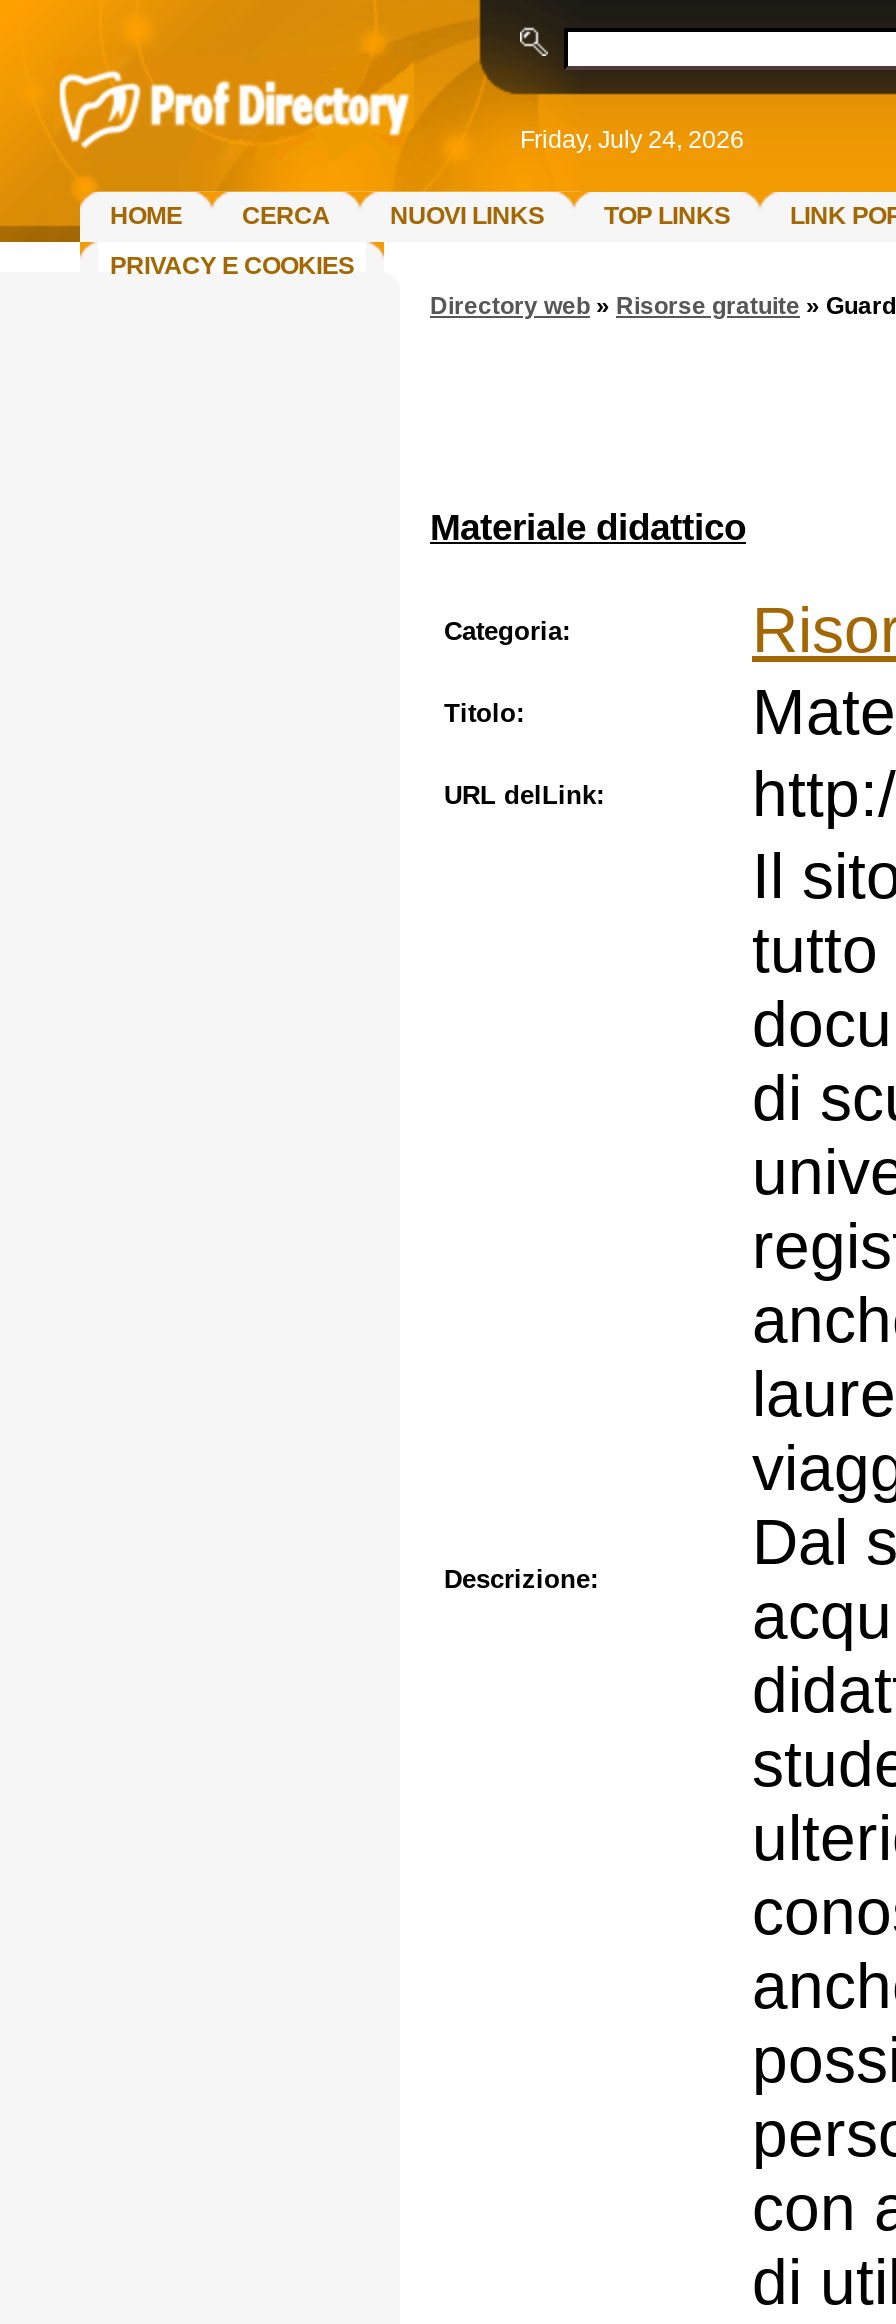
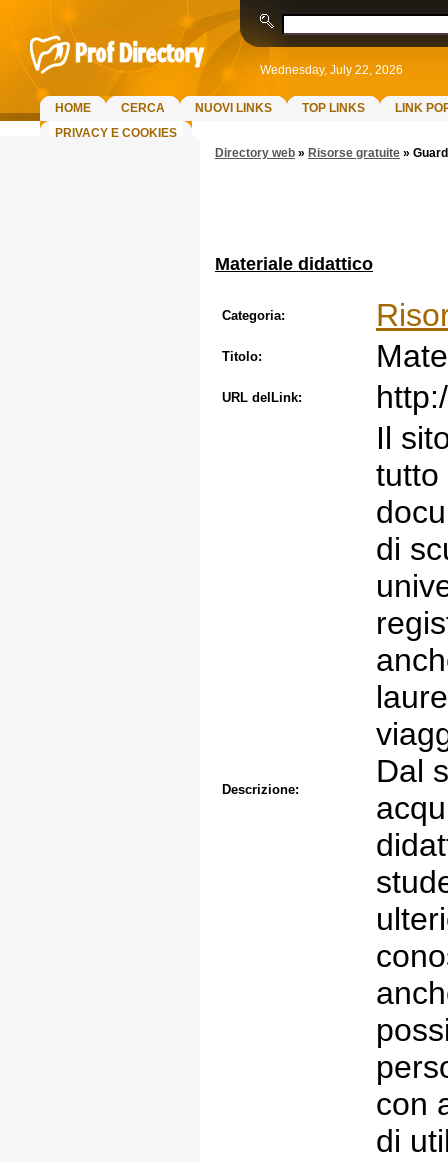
[520,126,744,154] Friday, July 24, 2026 -> [260,63,403,77] Wednesday, July 22, 2026

